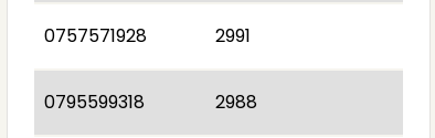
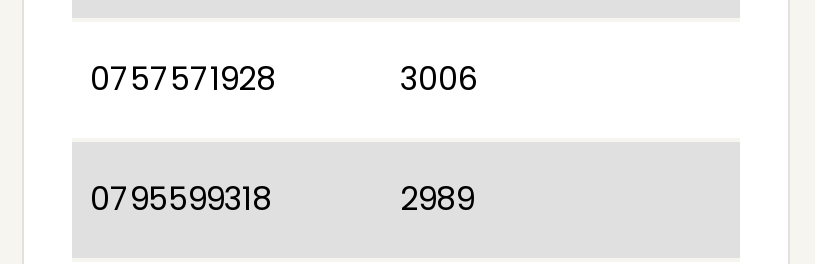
[215,23,251,49] 2991 -> [400,56,478,102] 3006
[215,89,257,115] 2988 -> [400,176,474,222] 2989

